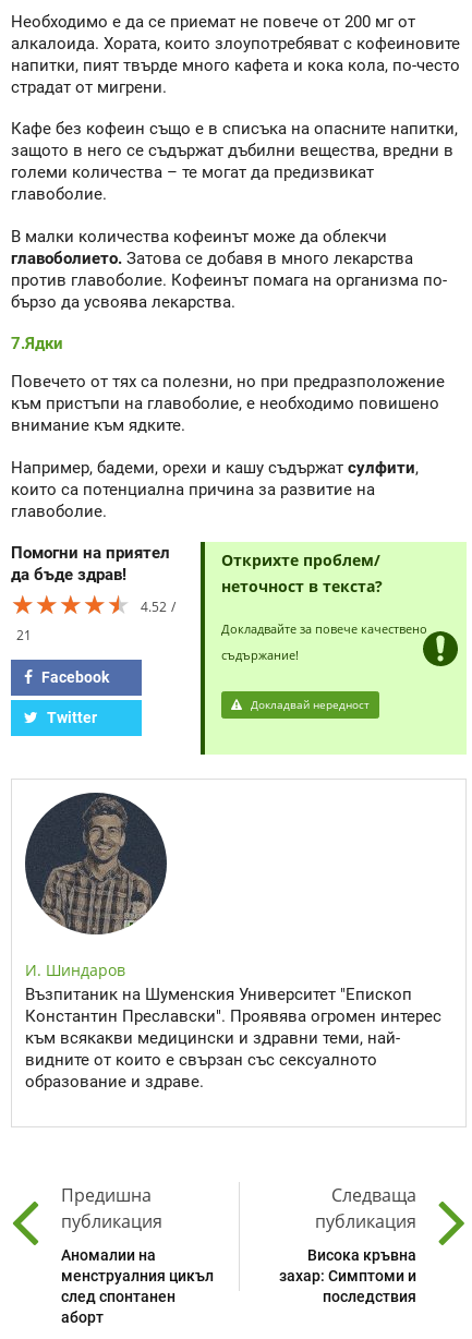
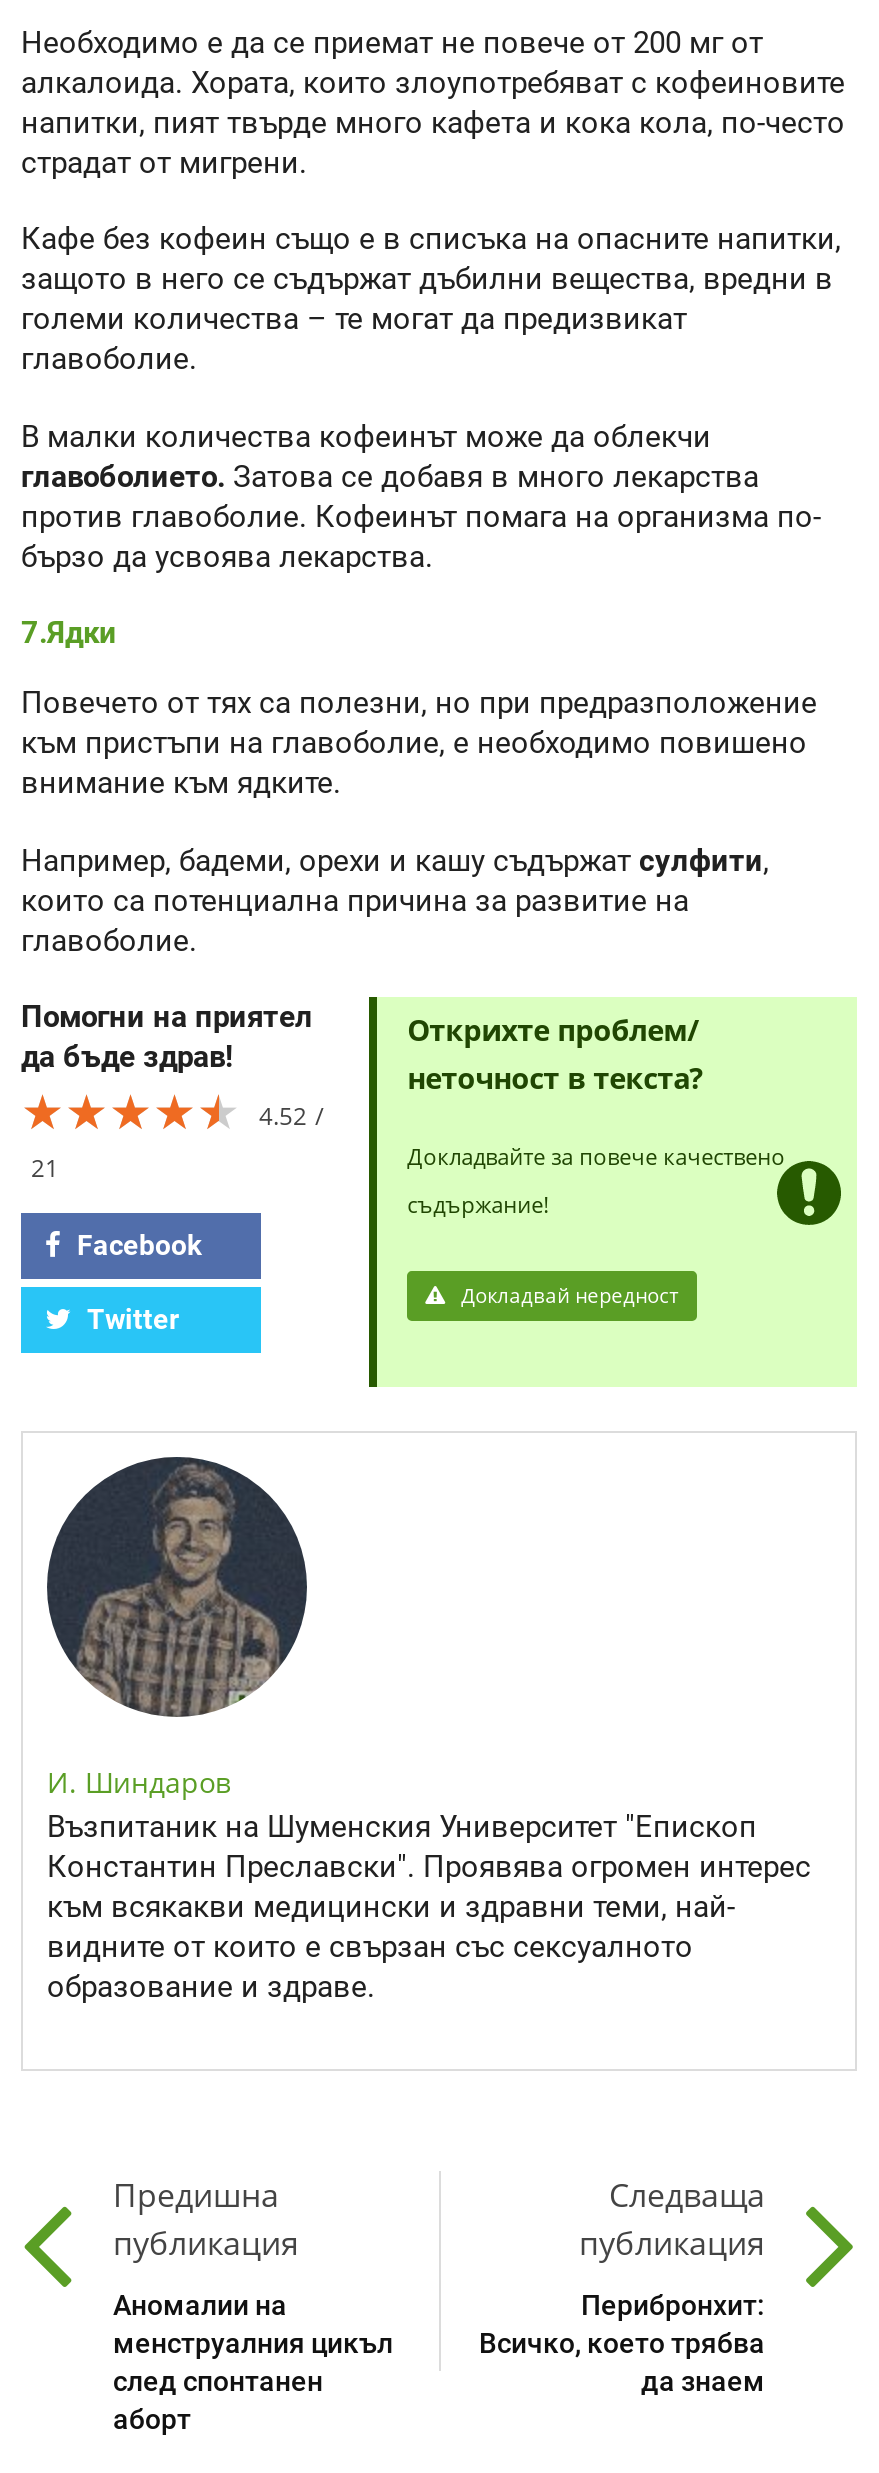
[279,1246,416,1305] Висока кръвна | захар: Симптоми и | последствия -> [479,2288,765,2396] Перибронхит: | Всичко, което трябва | да знаем

